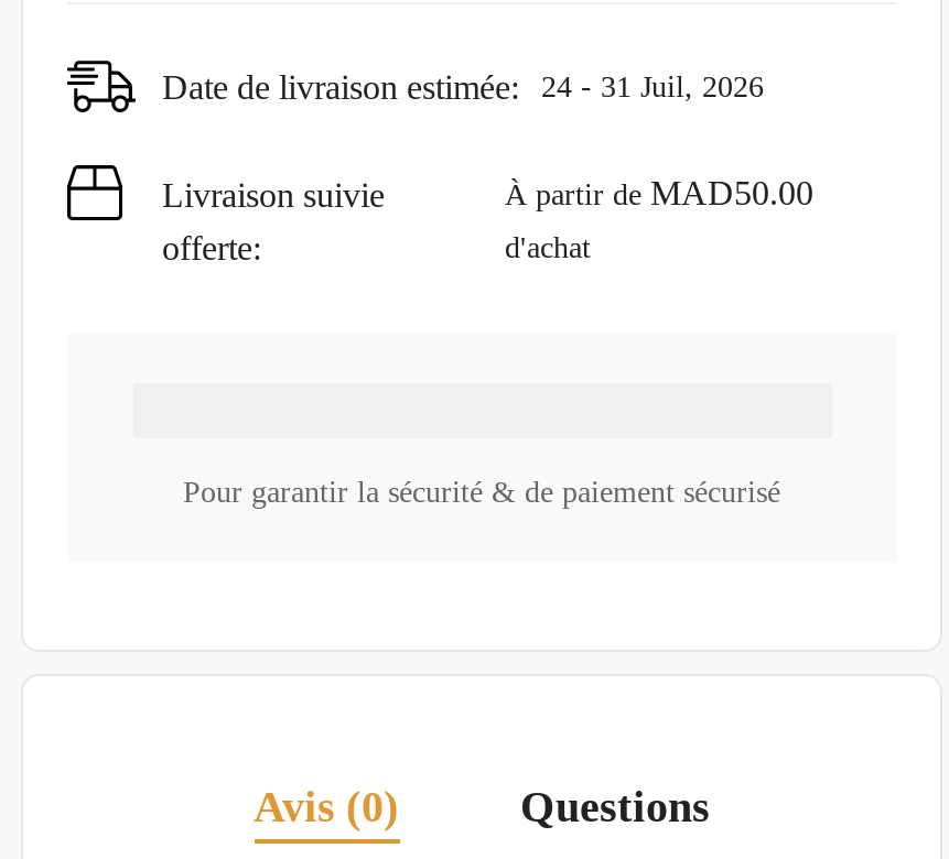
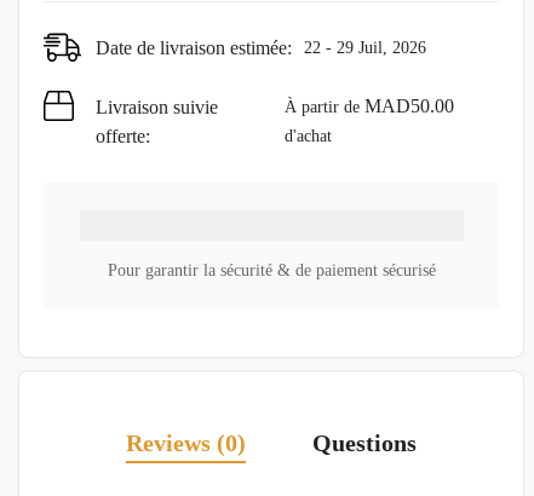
[162,67,764,105] Date de livraison estimée: 24 - 31 Juil, 2026 -> [96,37,426,58] Date de livraison estimée: 22 - 29 Juil, 2026
[254,783,399,831] Avis (0) -> [126,430,246,457] Reviews (0)

